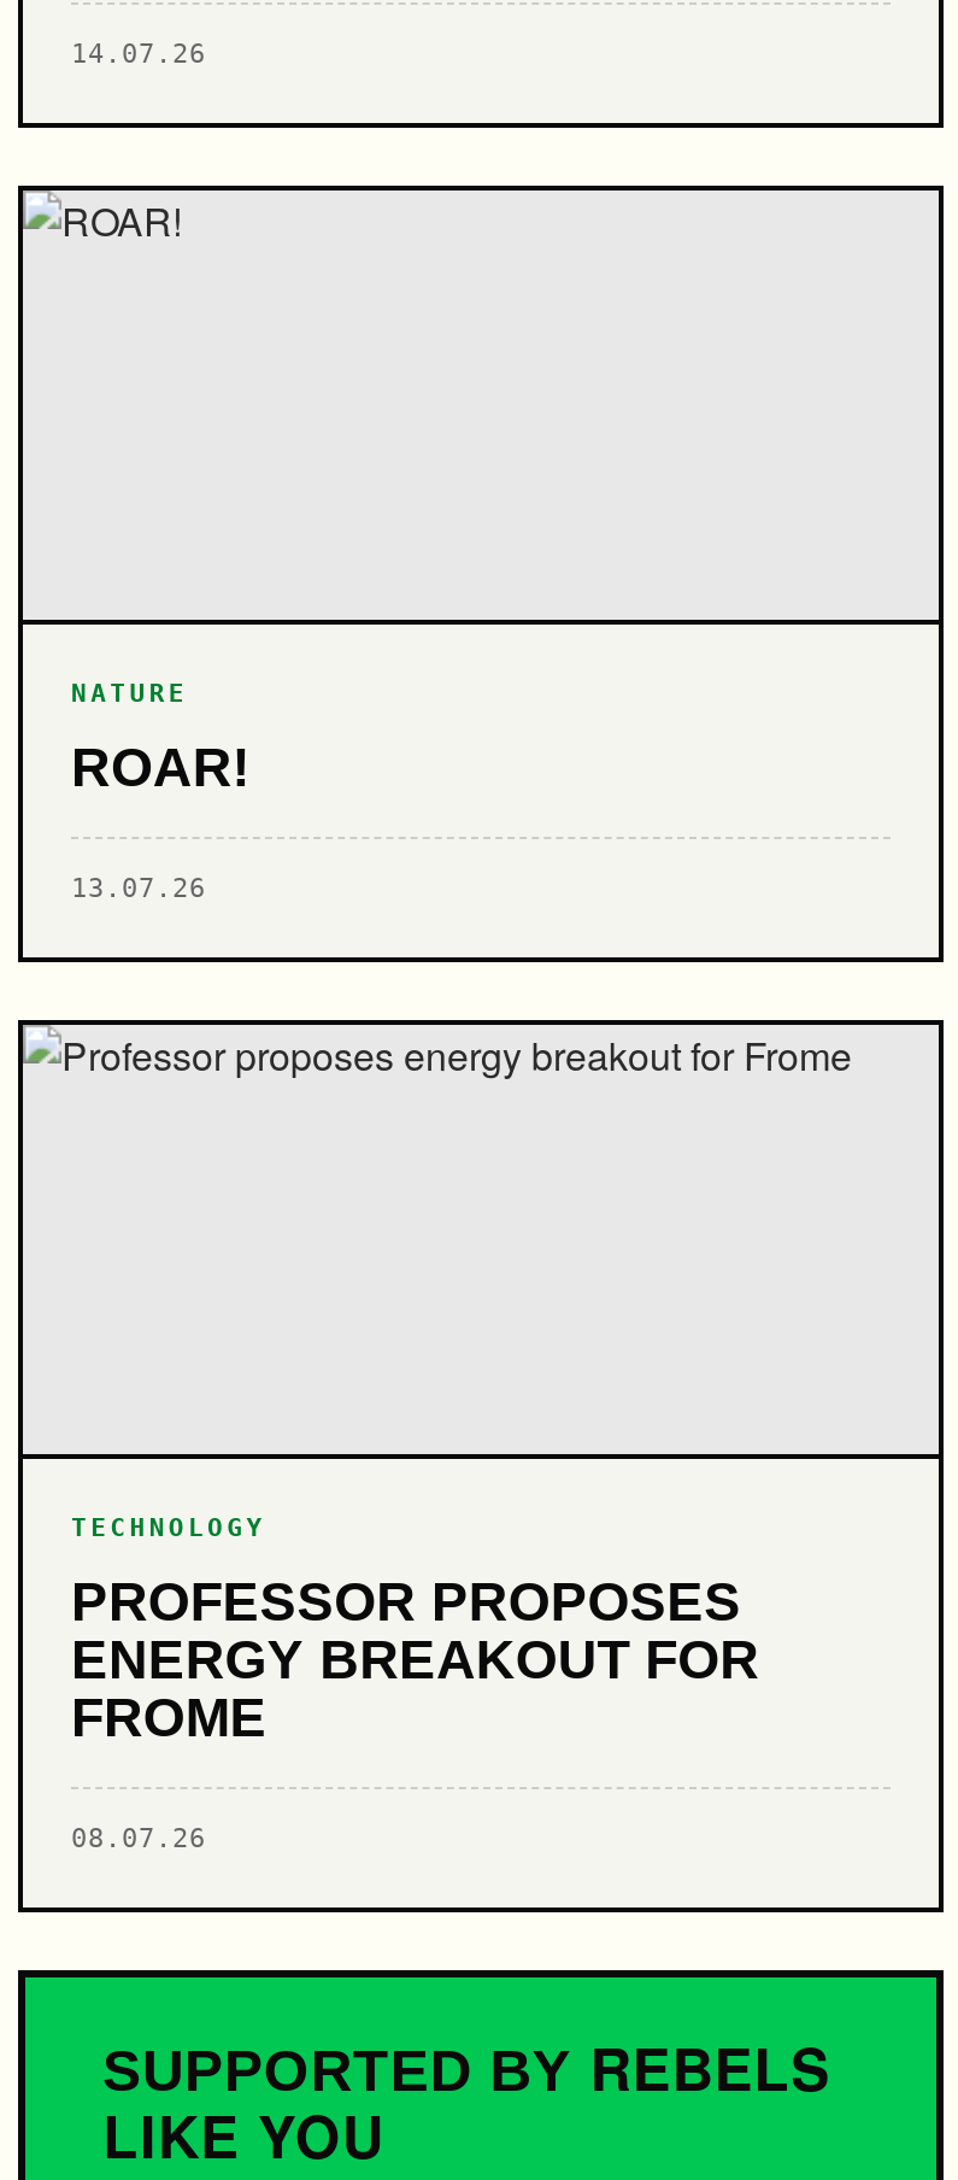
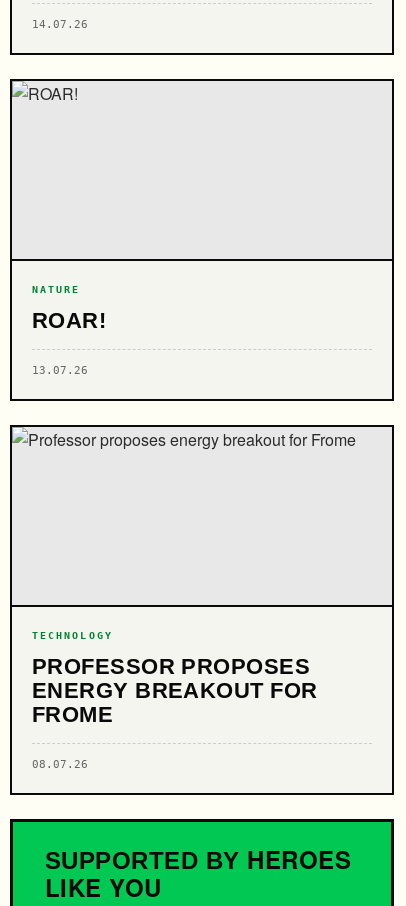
[102,2025,831,2107] SUPPORTED BY REBELS -> [45,842,351,876] SUPPORTED BY HEROES

